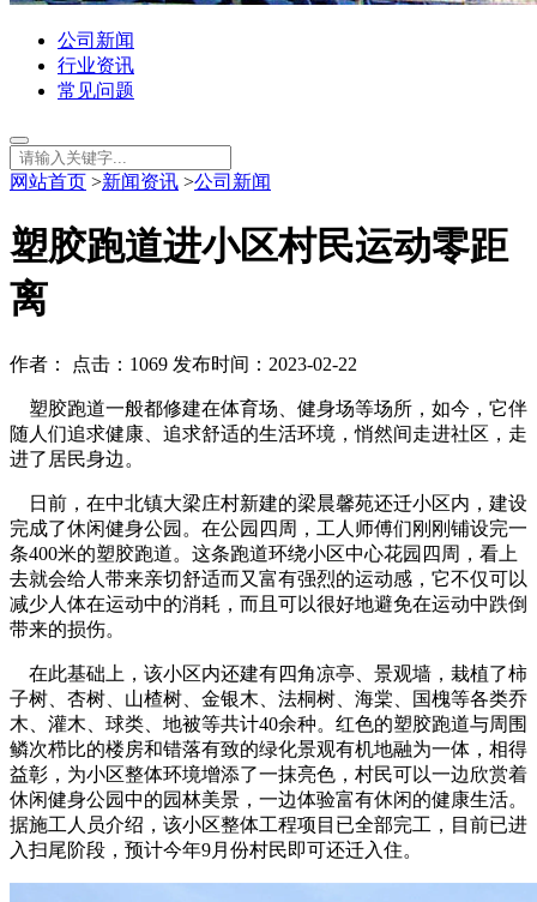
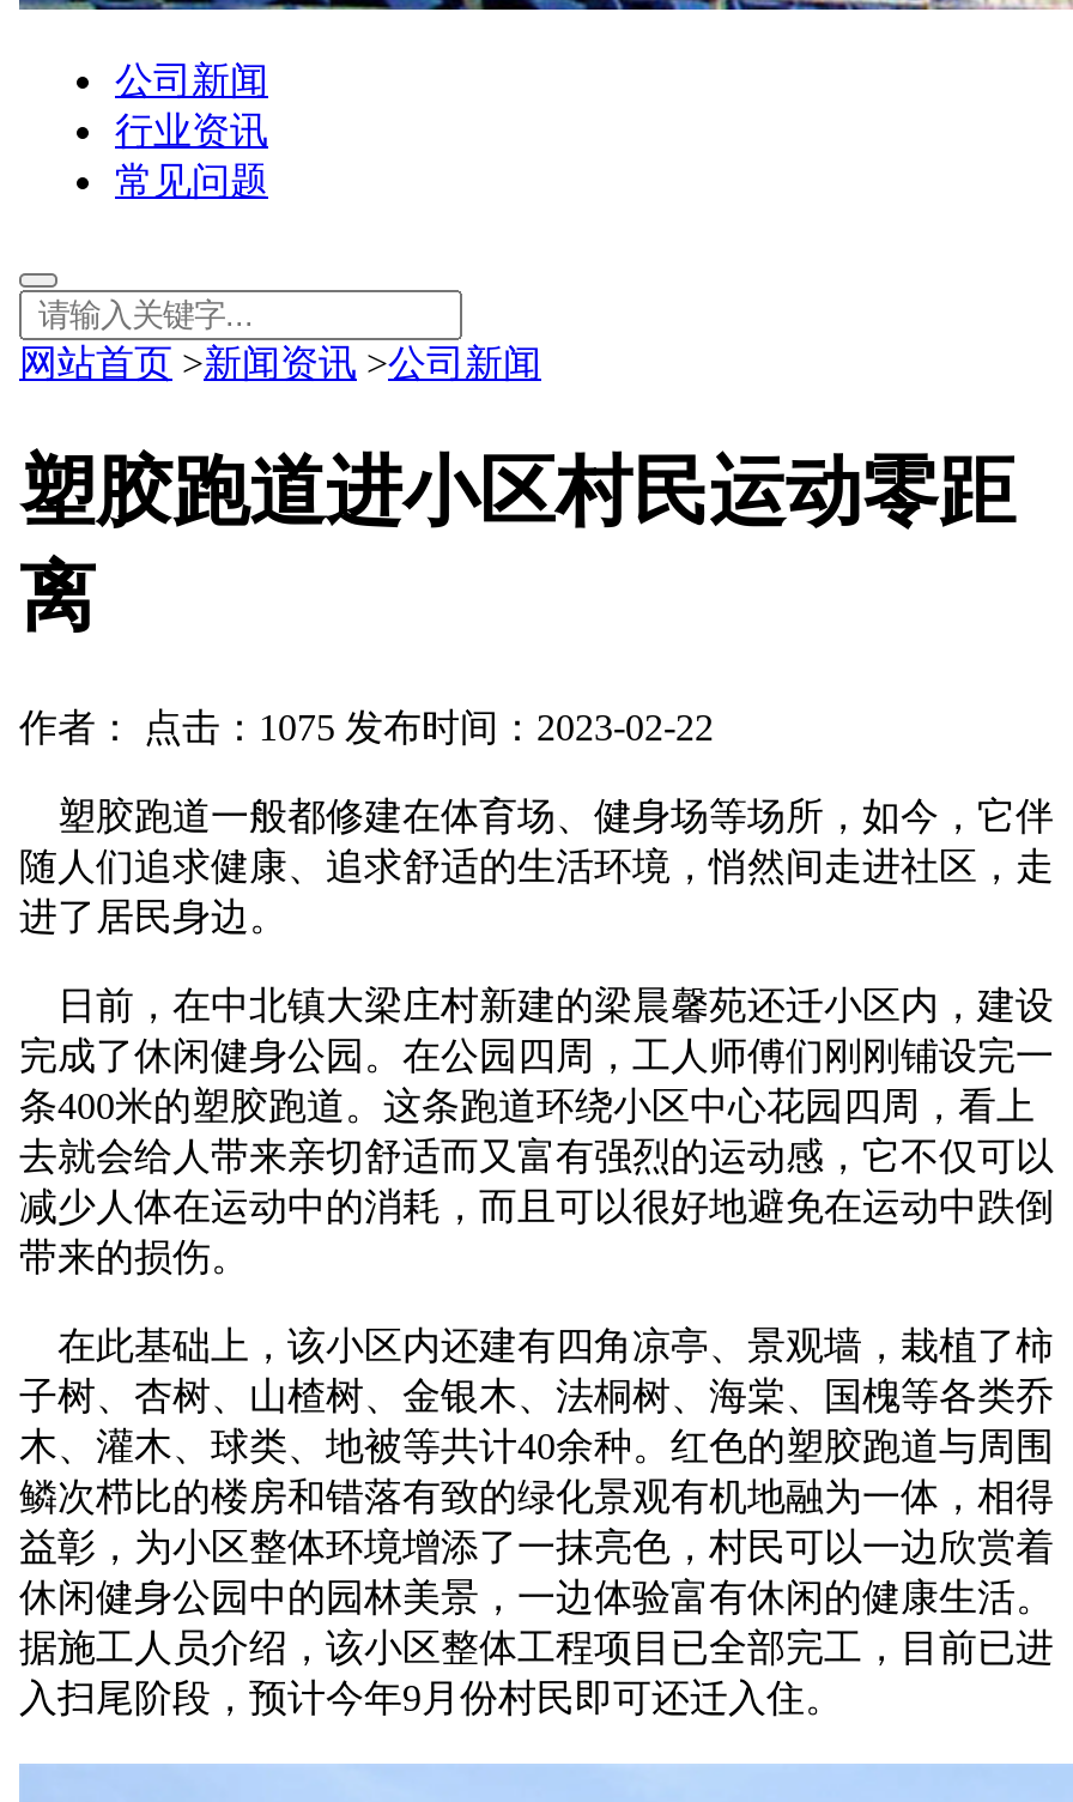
[10,354,357,374] 作者： 点击：1069 发布时间：2023-02-22 -> [19,707,714,747] 作者： 点击：1075 发布时间：2023-02-22

